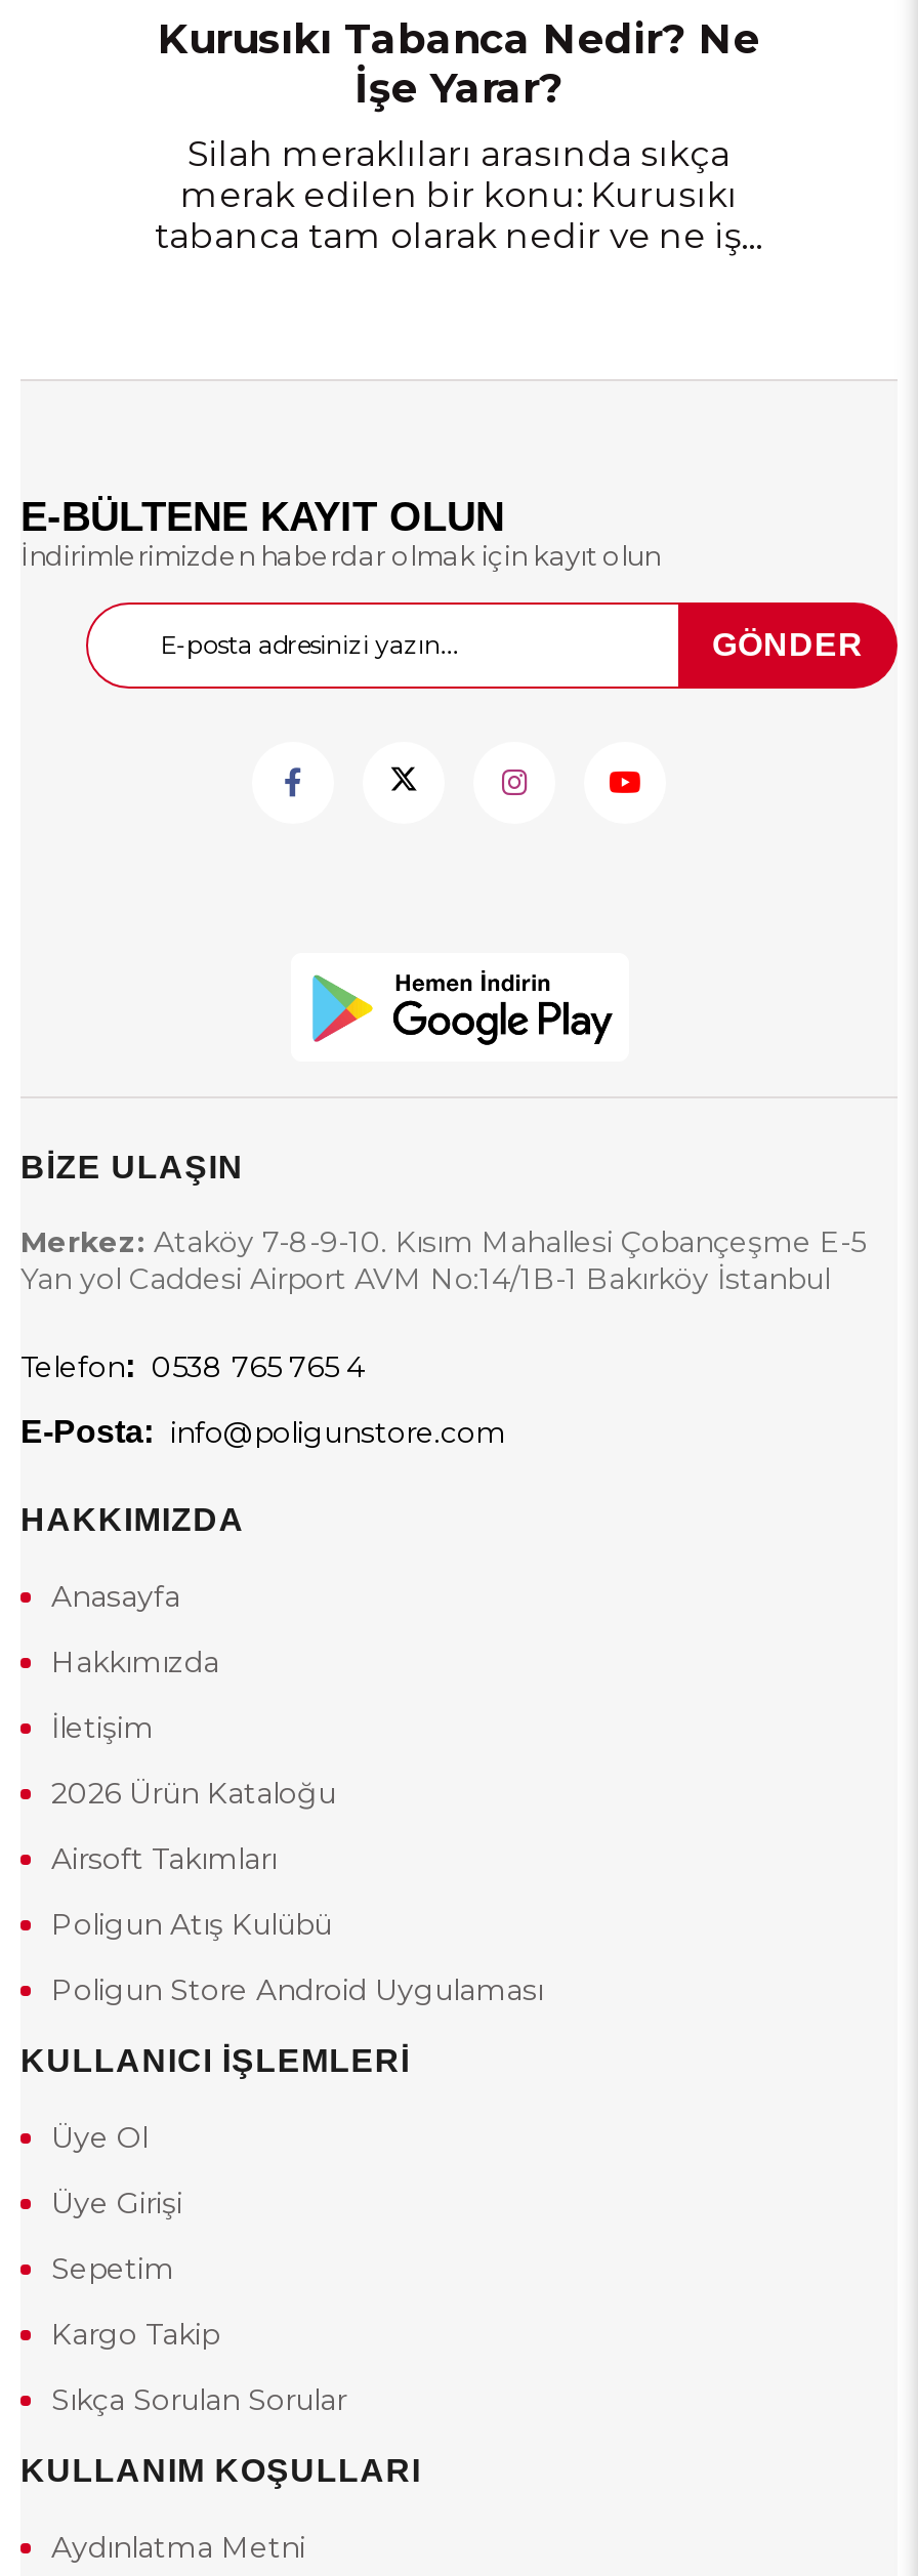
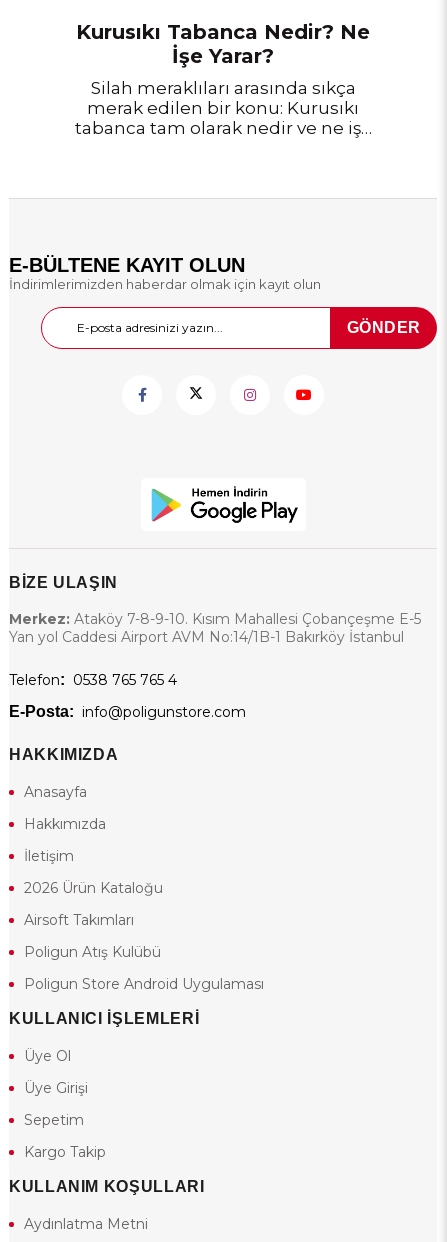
[51,2382,346,2419] Sıkça Sorulan Sorular -> none

